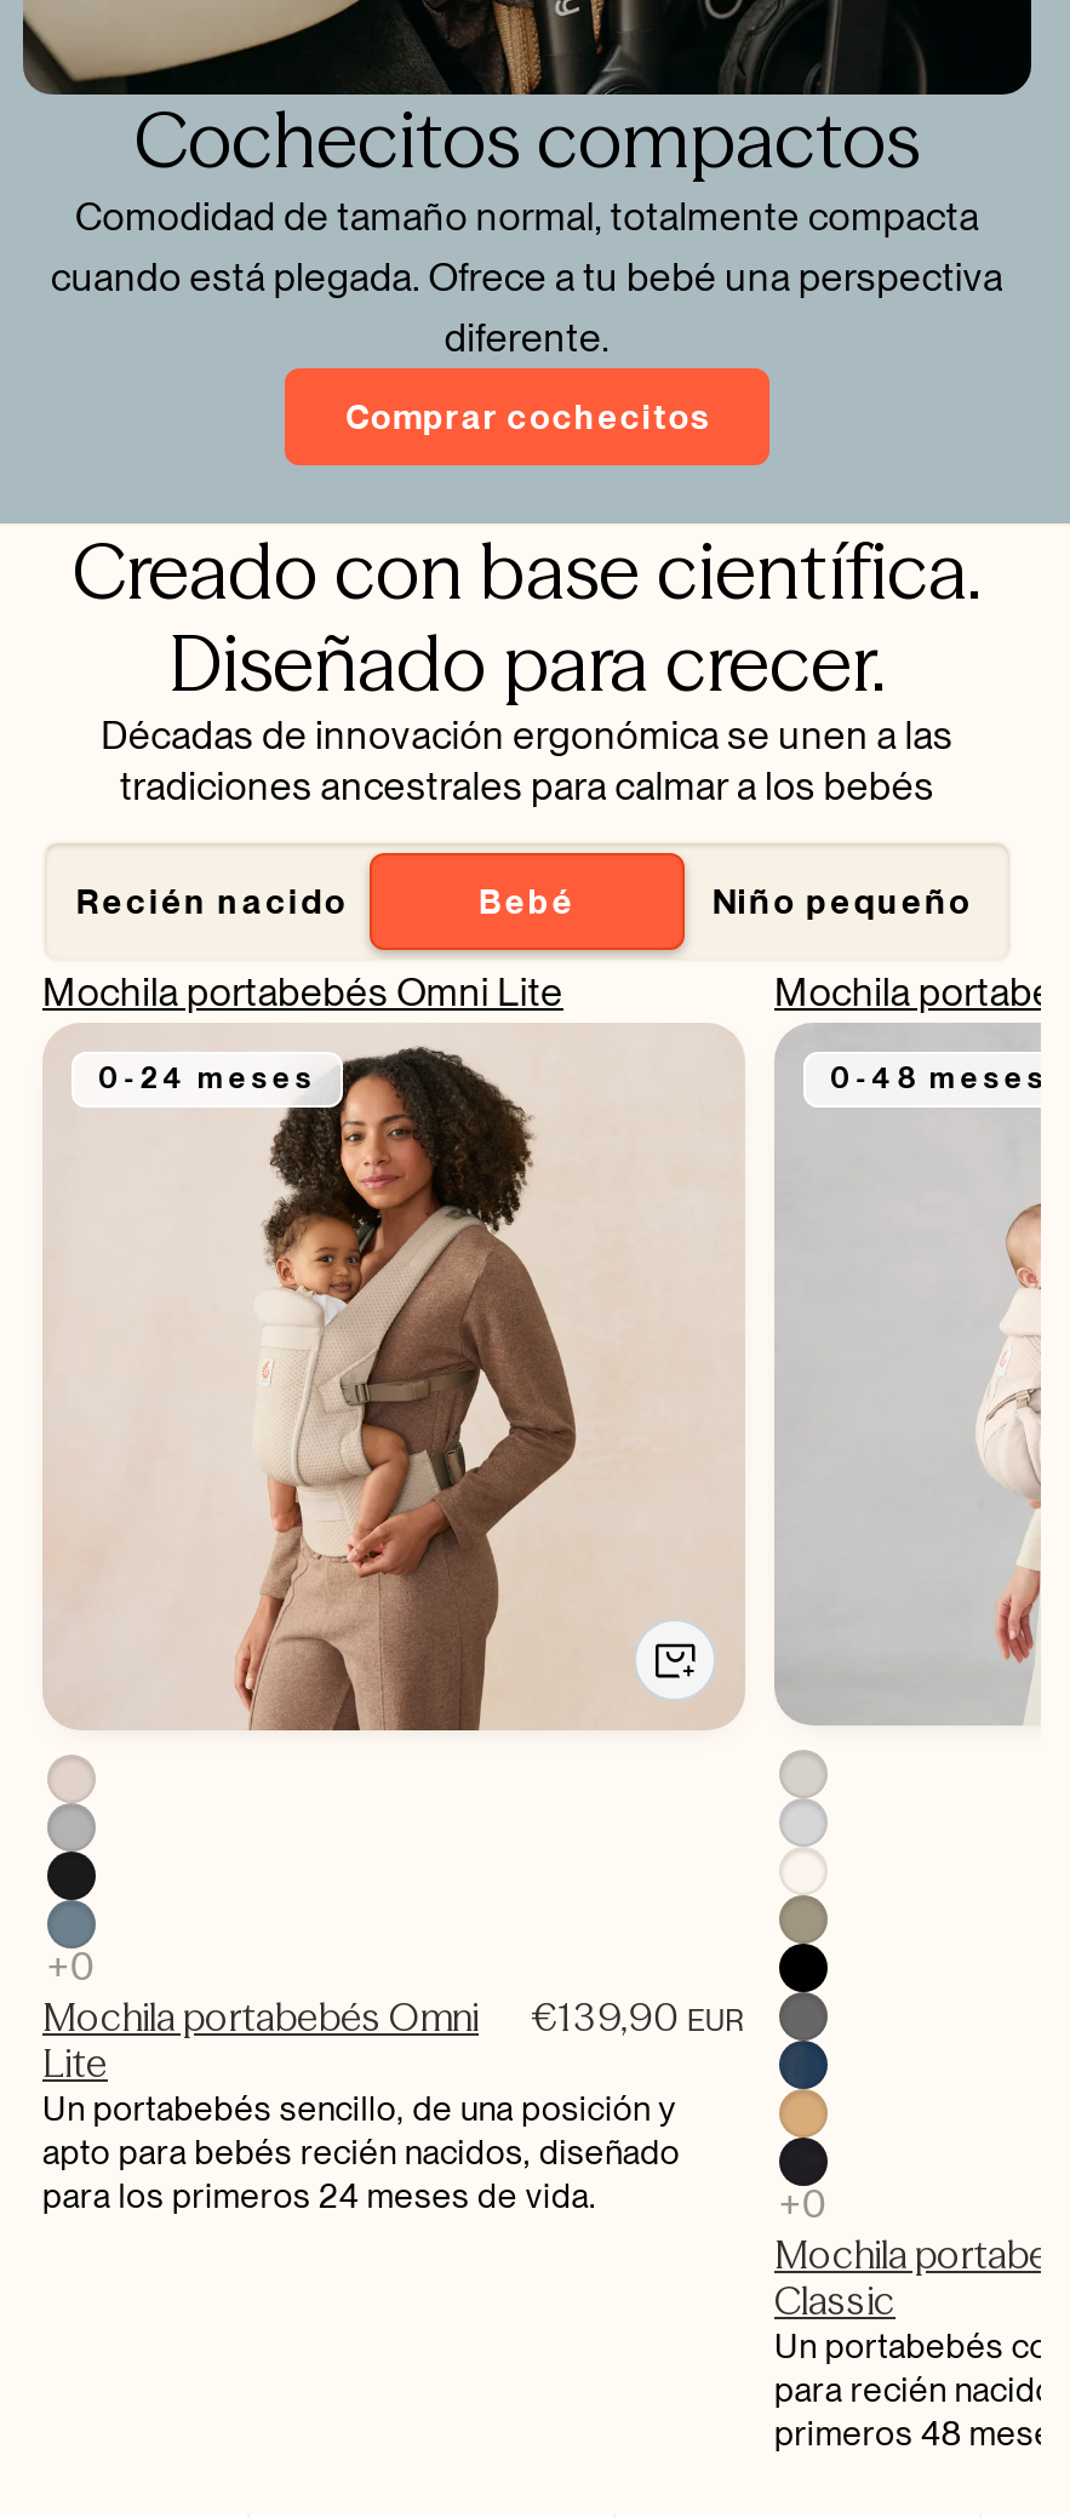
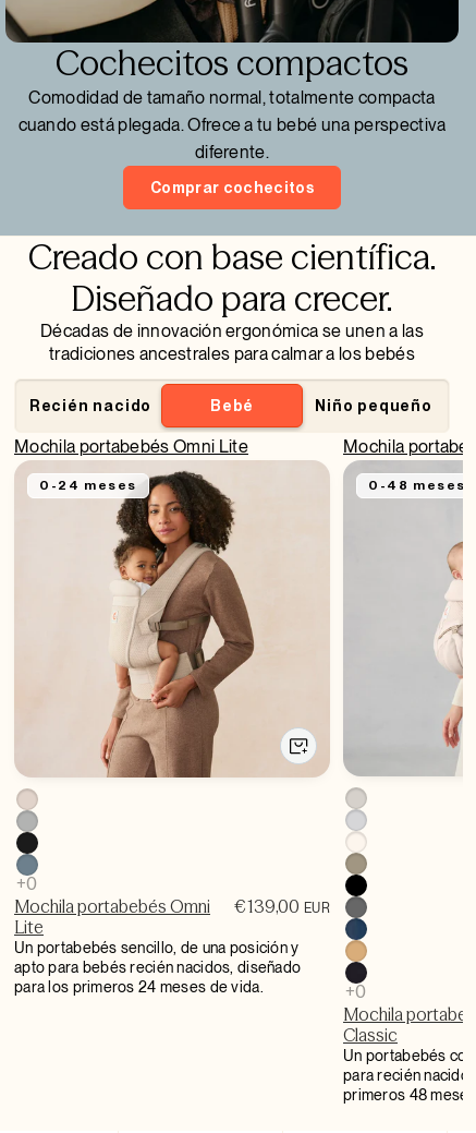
[42,1991,745,2040] Mochila portabebés Omni €139,90 EUR -> [14,896,330,917] Mochila portabebés Omni €139,00 EUR

